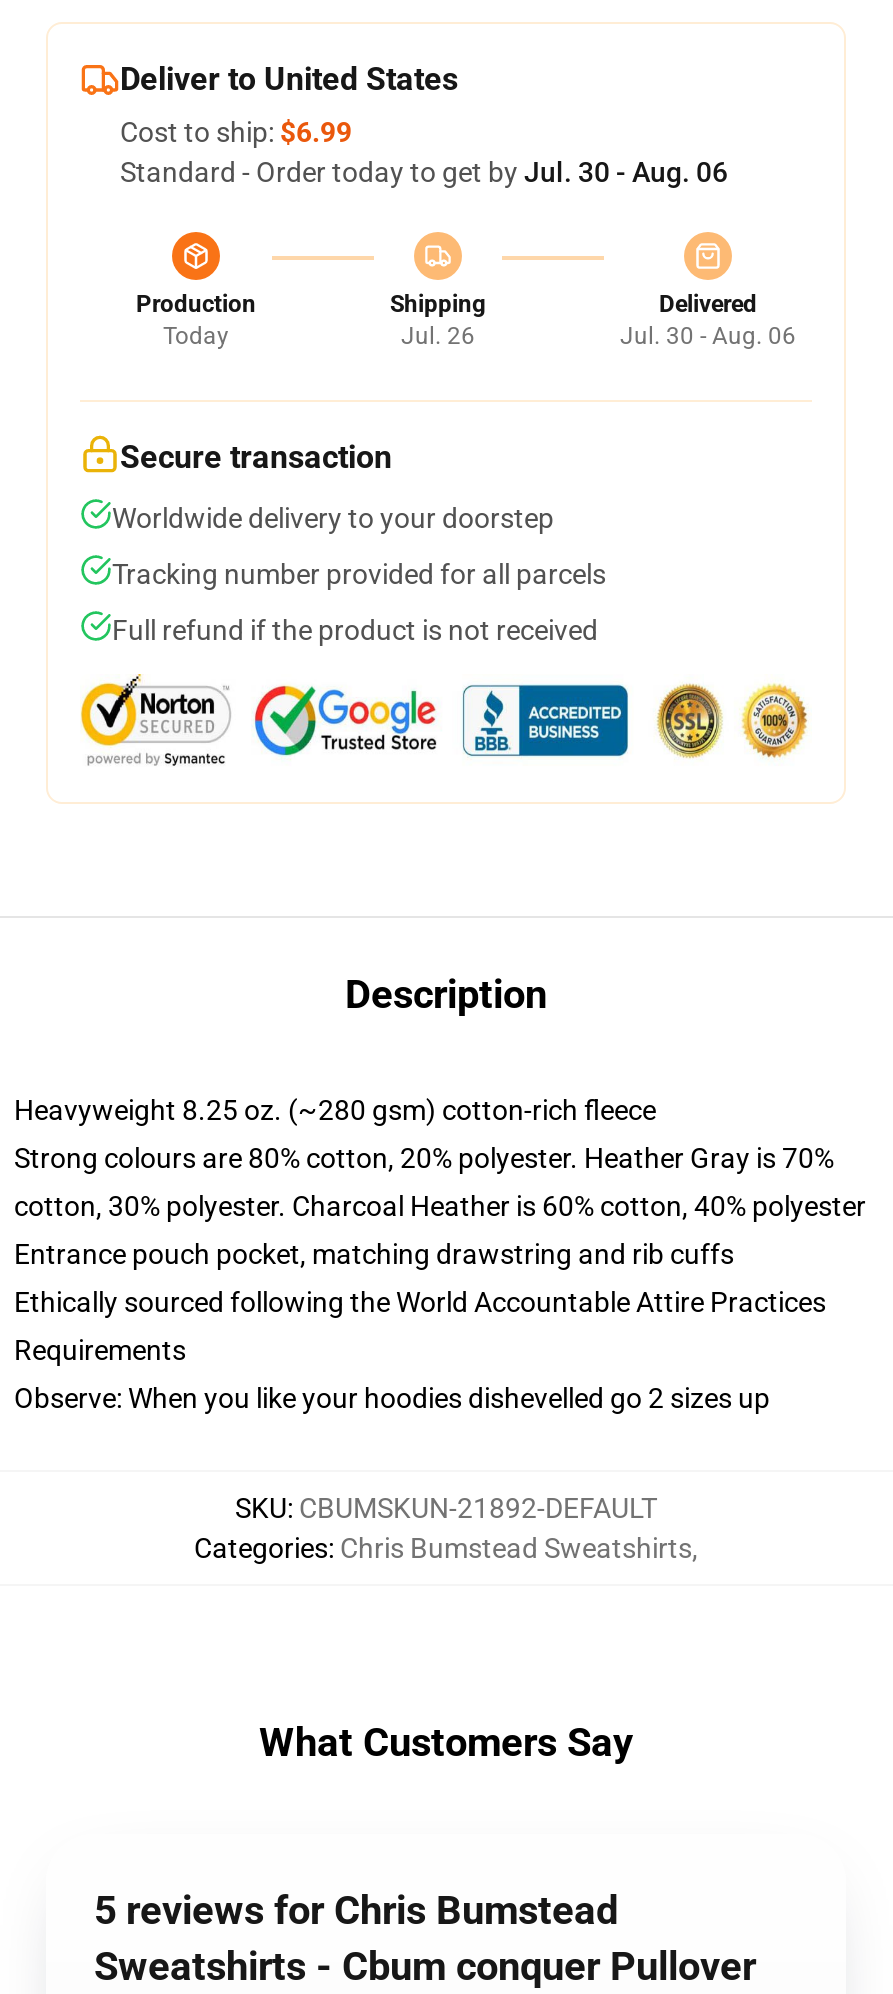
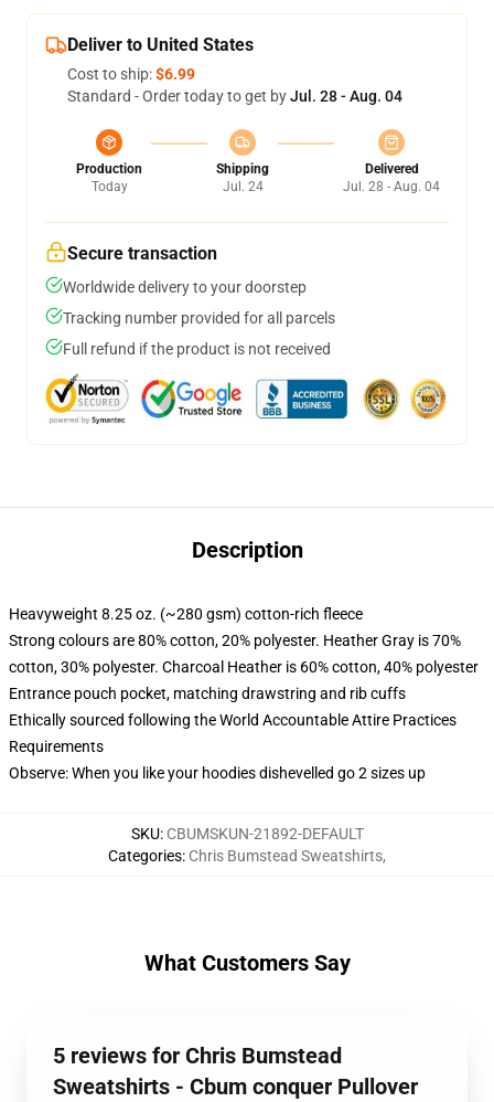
[120,156,728,188] Standard - Order today to get by Jul. 30 - Aug. 06 -> [67,87,402,105] Standard - Order today to get by Jul. 28 - Aug. 04
[401,322,475,350] Jul. 26 -> [222,179,263,194] Jul. 24
[620,322,796,350] Jul. 30 - Aug. 06 -> [343,179,440,194] Jul. 28 - Aug. 04

